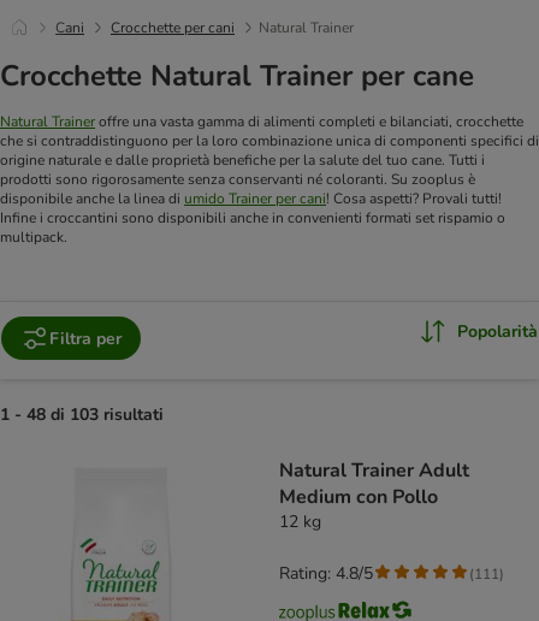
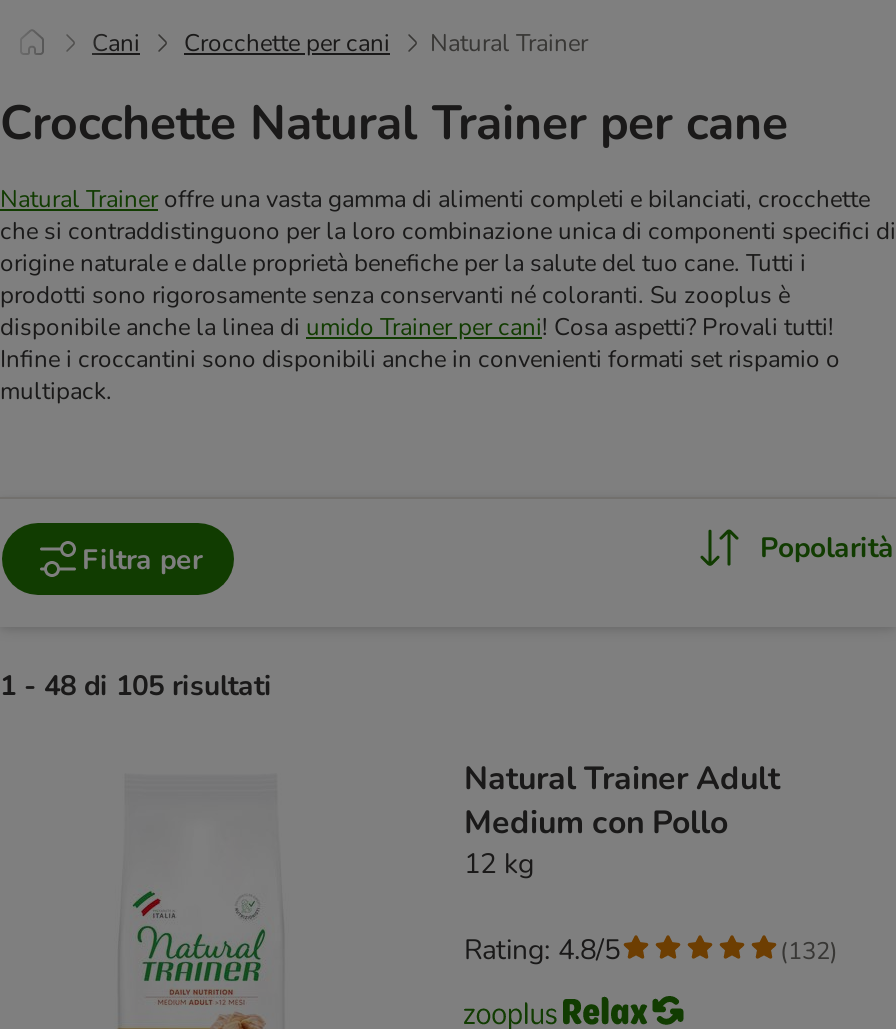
[0,403,164,426] 1 - 48 di 103 risultati -> [0,667,272,705] 1 - 48 di 105 risultati
[469,564,504,583] (111) -> [780,934,838,966] (132)

